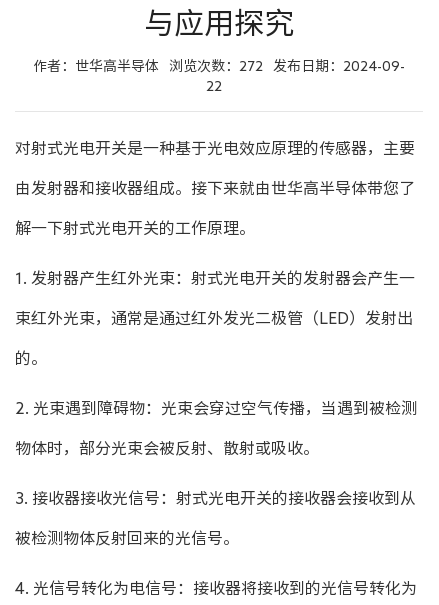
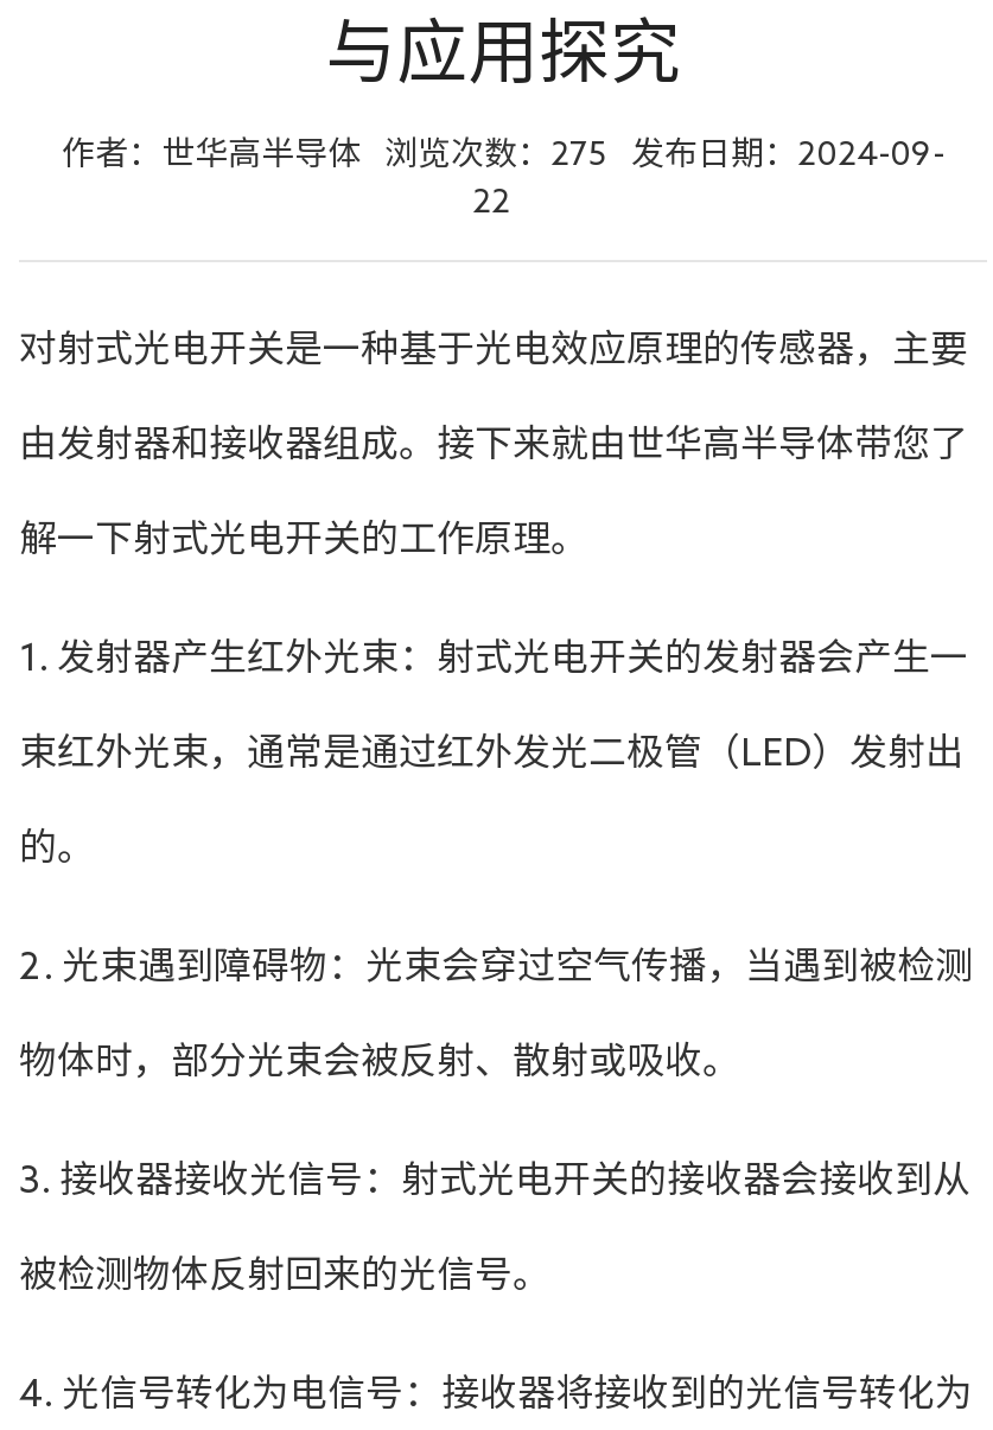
[33,59,405,73] 作者：世华高半导体 浏览次数：272 发布日期：2024-09- -> [62,136,944,170] 作者：世华高半导体 浏览次数：275 发布日期：2024-09-

